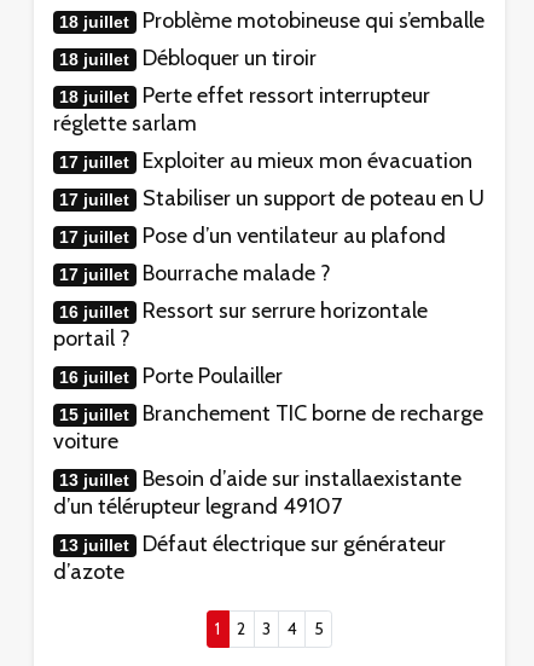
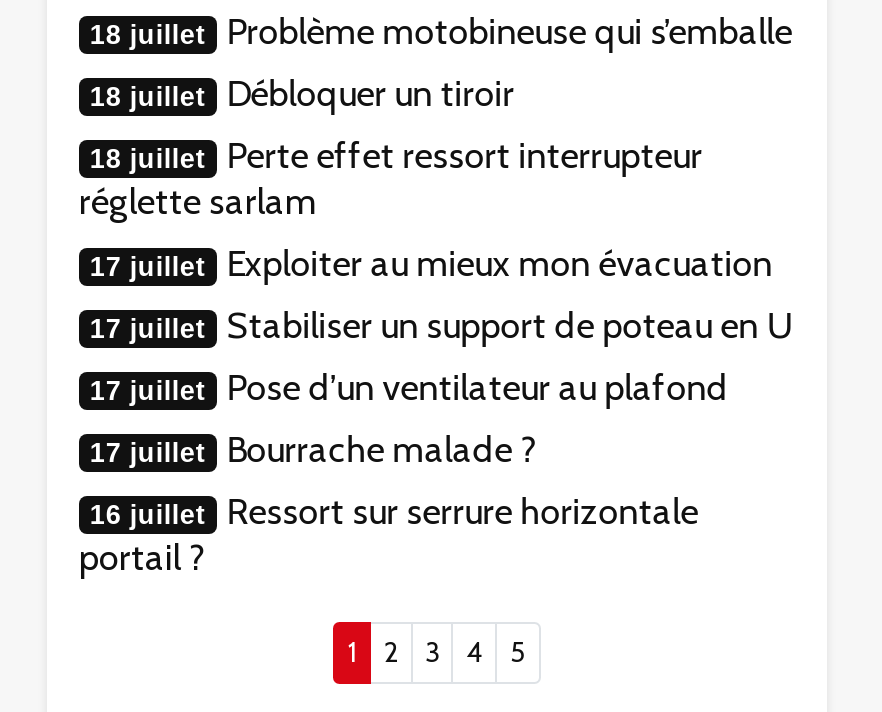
[53,363,483,585] 16 juillet | Porte Poulailler | 15 juillet | Branchement TIC borne de recharge | voiture | 13 juillet | Besoin d’aide sur installaexistante | d’un télérupteur legrand 49107 | 13 juillet | Défaut électrique sur générateur | d’azote -> none

